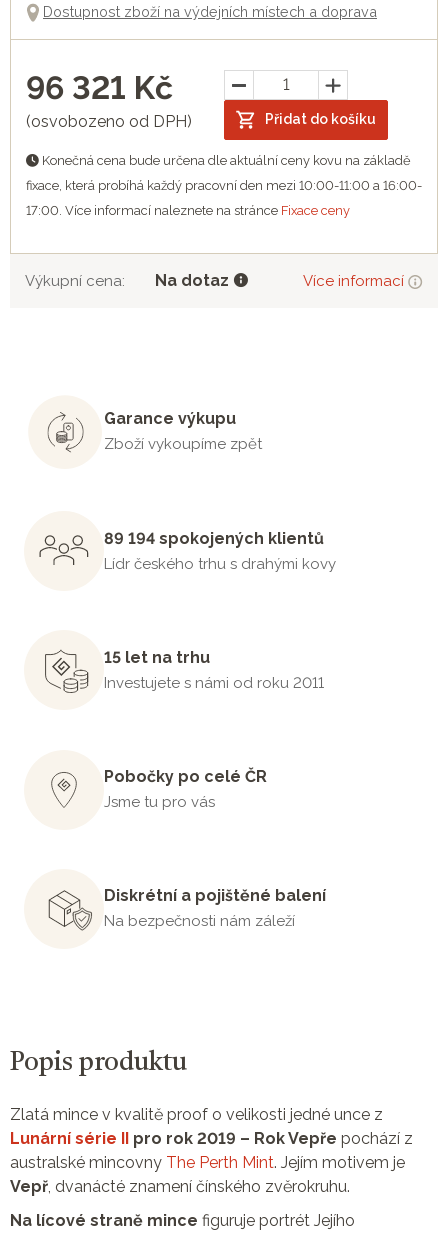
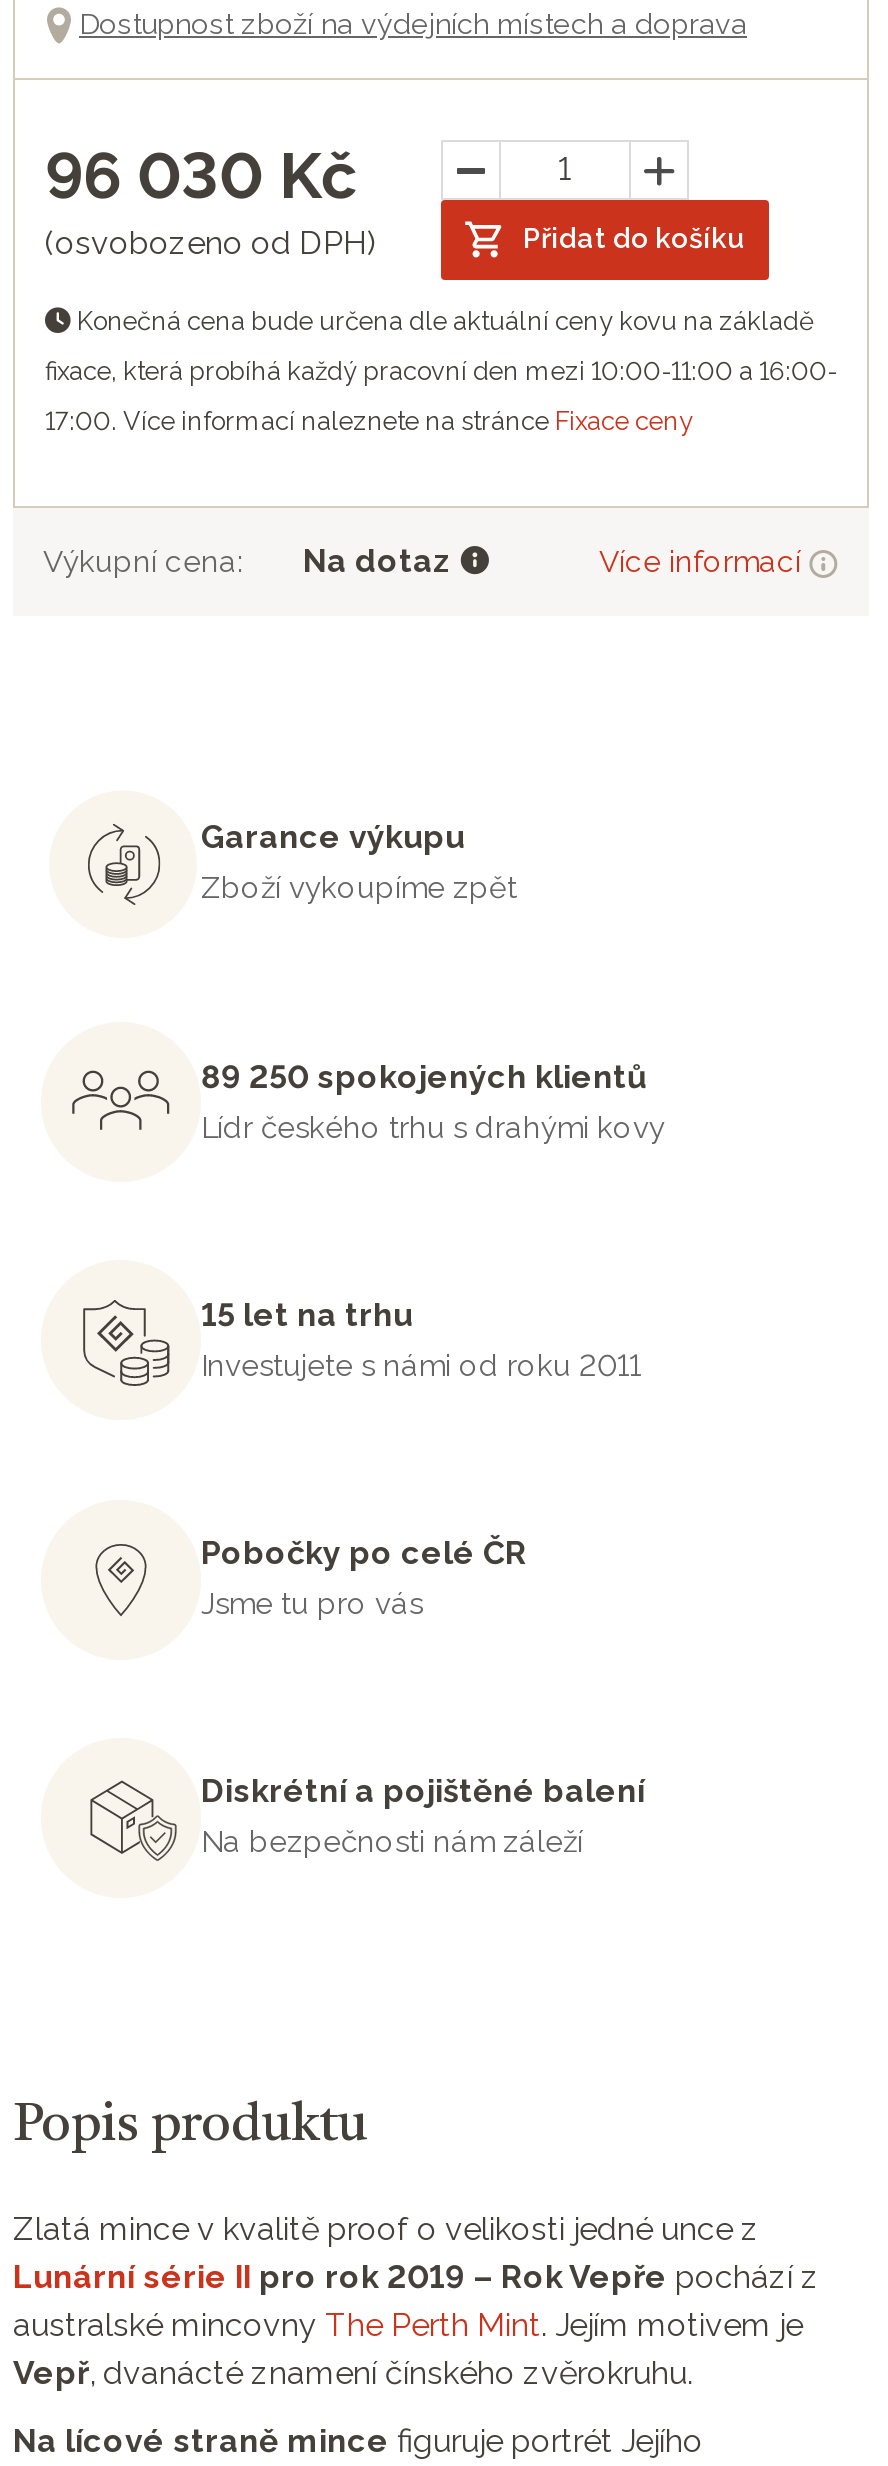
[26,69,173,106] 96 321 Kč -> [45,138,357,212] 96 030 Kč
[104,529,324,548] 89 194 spokojených klientů -> [201,1057,647,1095] 89 250 spokojených klientů

